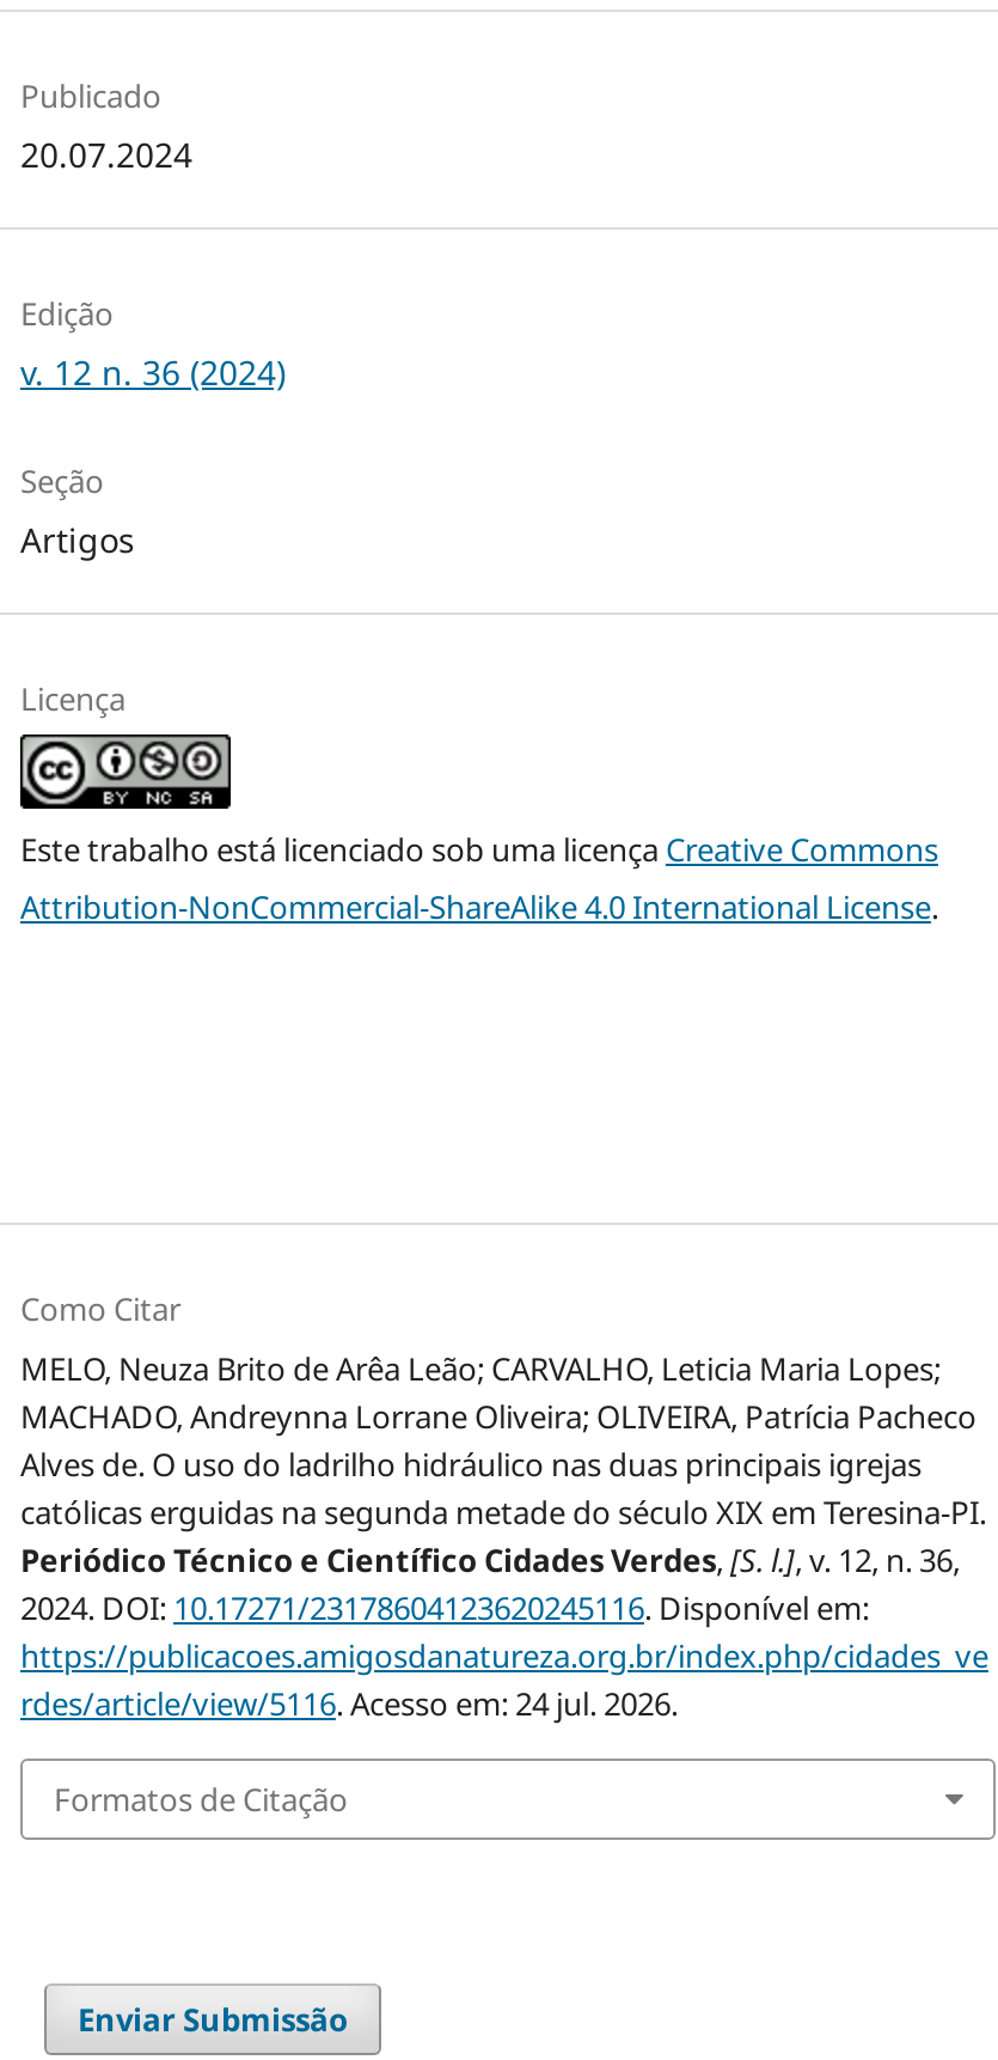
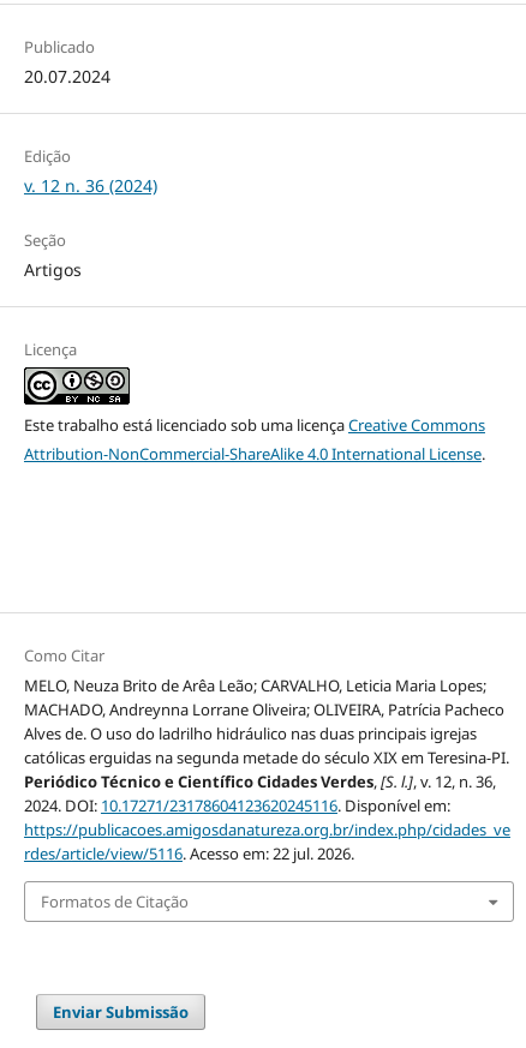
[20,1682,678,1725] rdes/article/view/5116. Acesso em: 24 jul. 2026. -> [24,843,354,864] rdes/article/view/5116. Acesso em: 22 jul. 2026.

